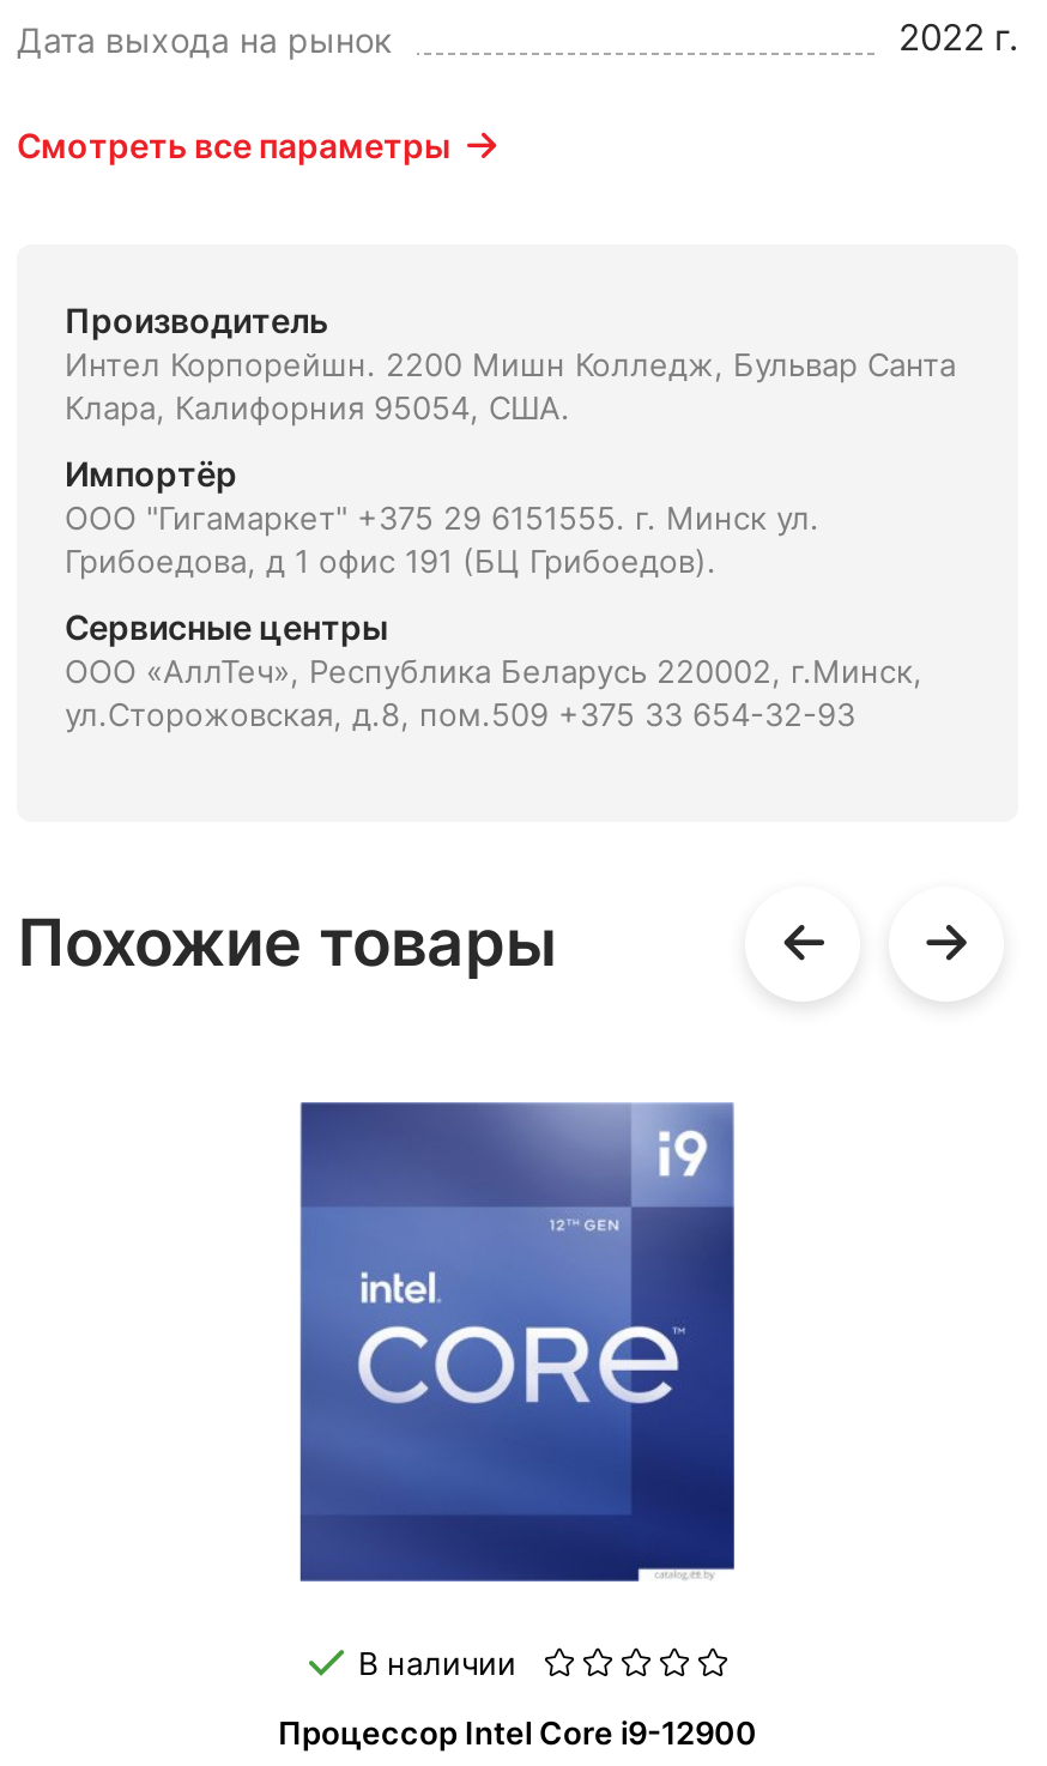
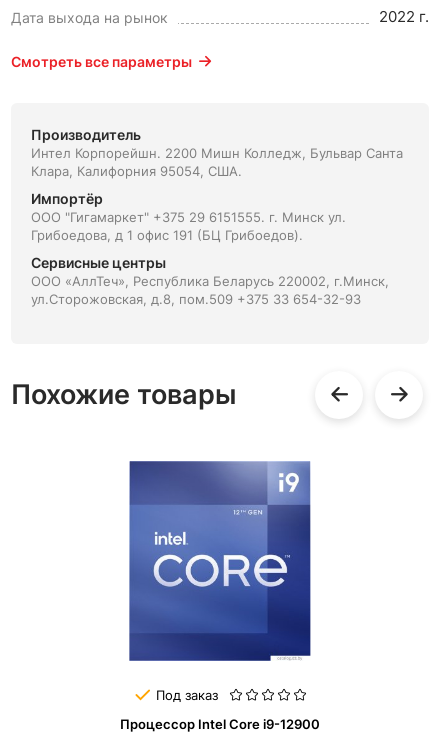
[358,1643,516,1681] В наличии -> [155,686,217,702] Под заказ

